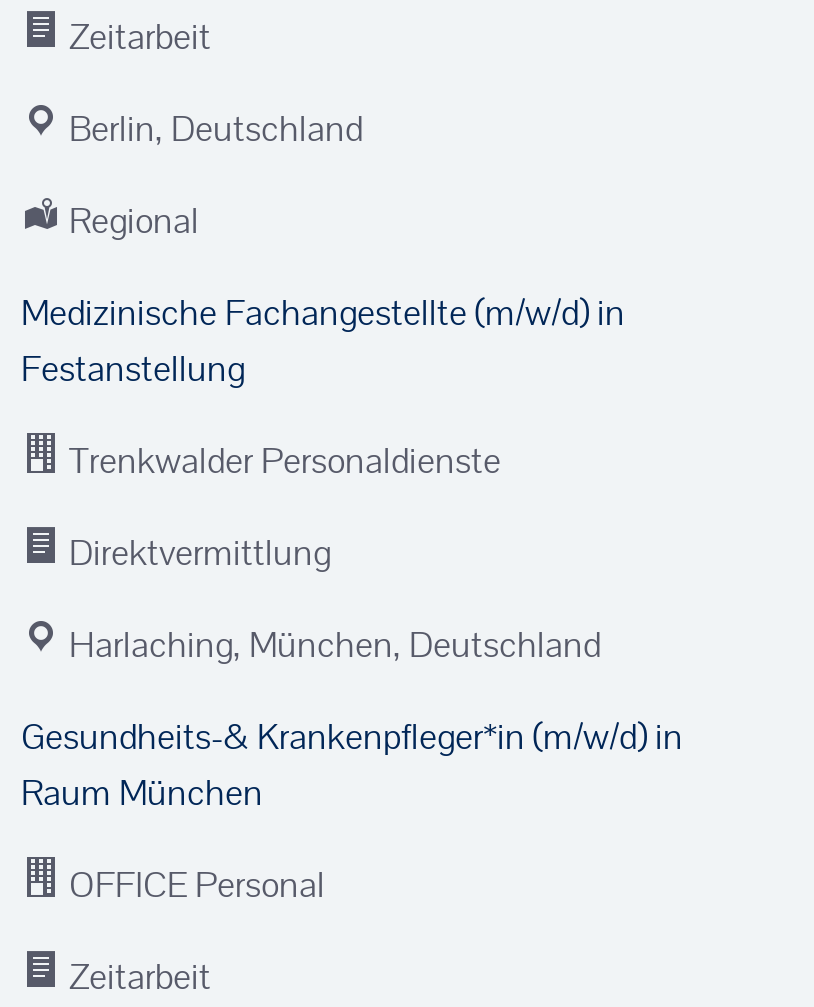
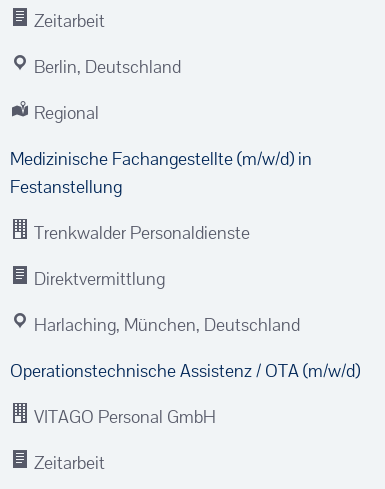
[21,713,683,815] Gesundheits-& Krankenpfleger*in (m/w/d) in | Raum München -> [10,359,360,382] Operationstechnische Assistenz / OTA (m/w/d)
[61,861,325,907] OFFICE Personal -> [30,405,216,428] VITAGO Personal GmbH

